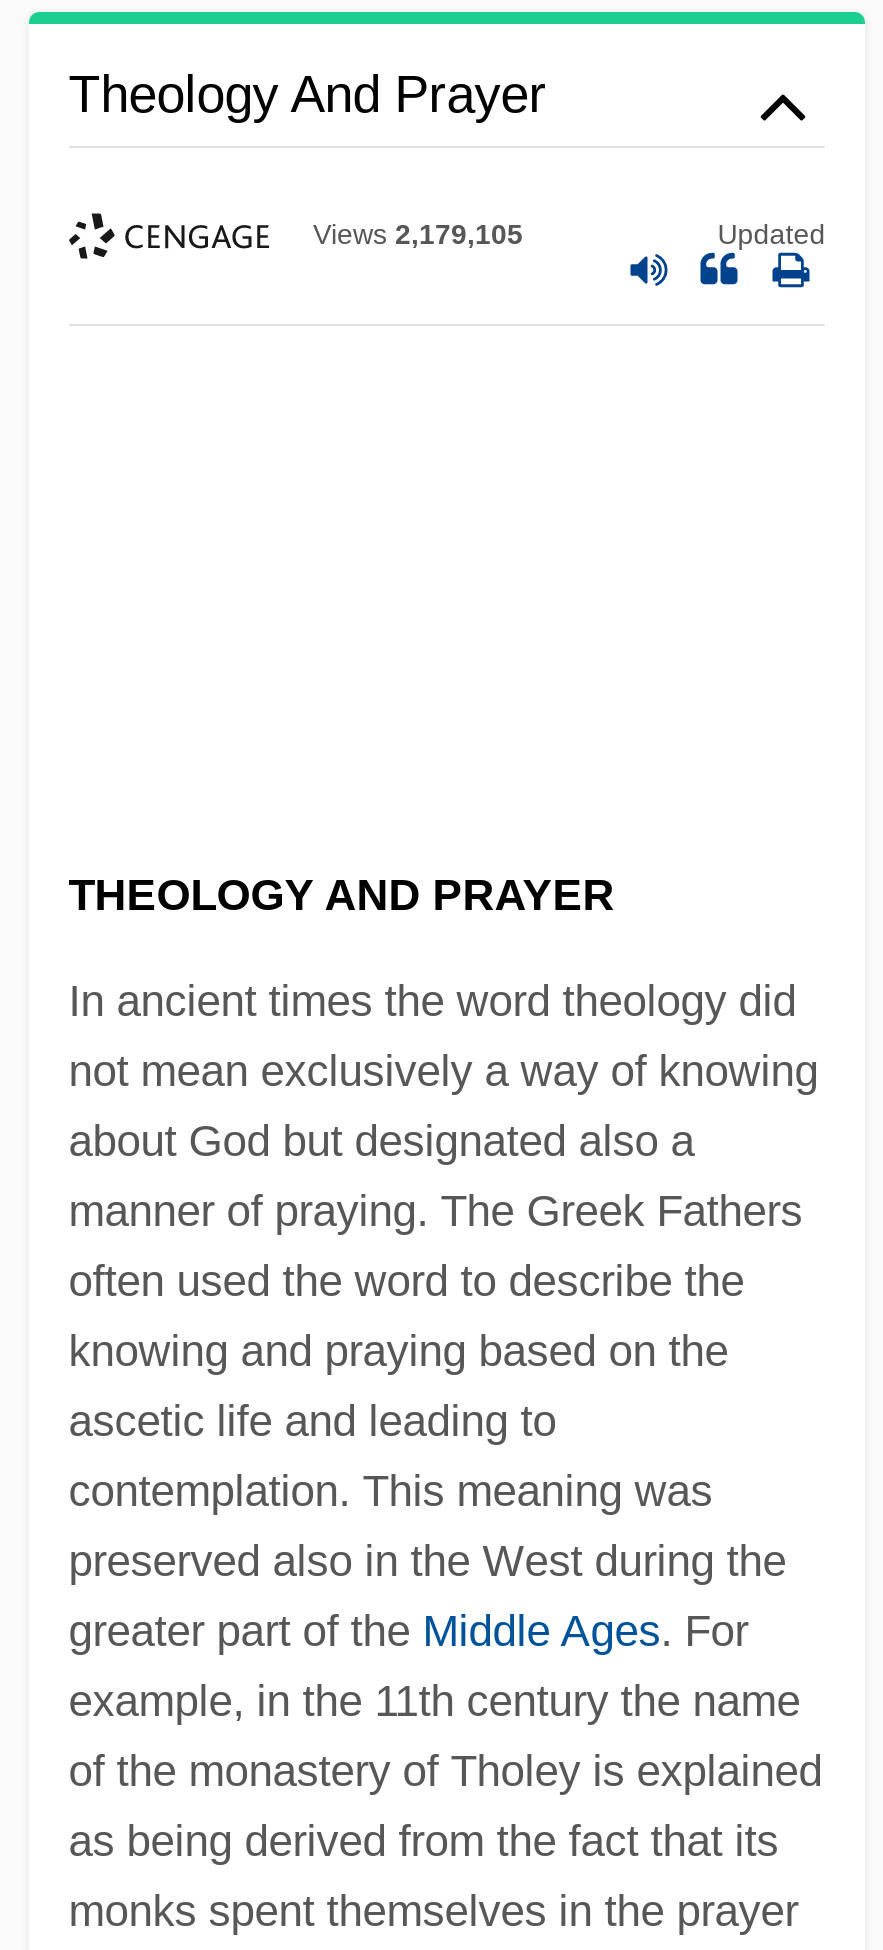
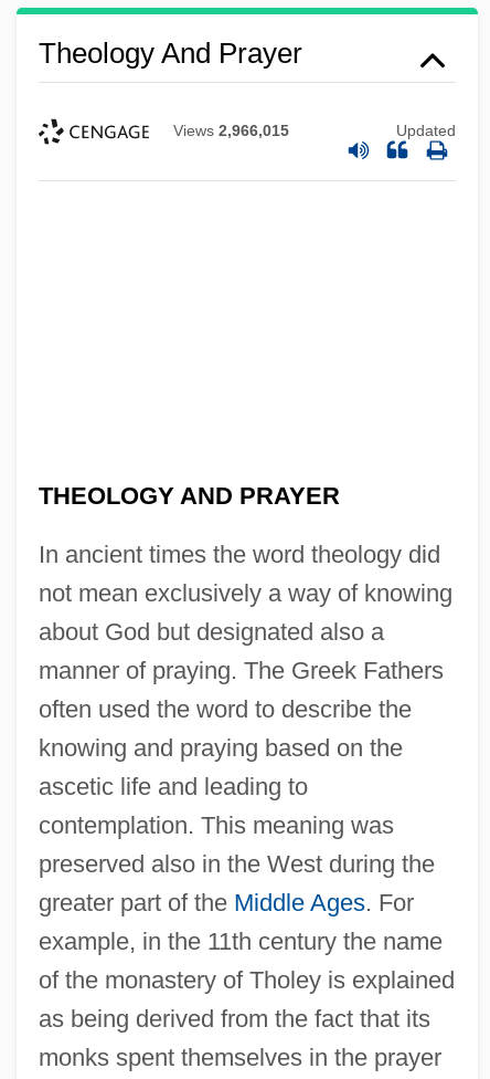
[313,219,523,251] Views 2,179,105 -> [173,122,289,140] Views 2,966,015

